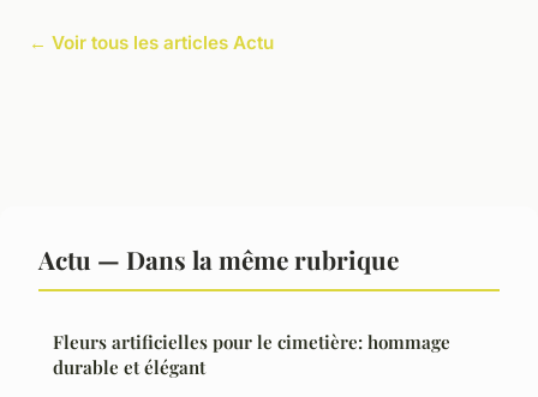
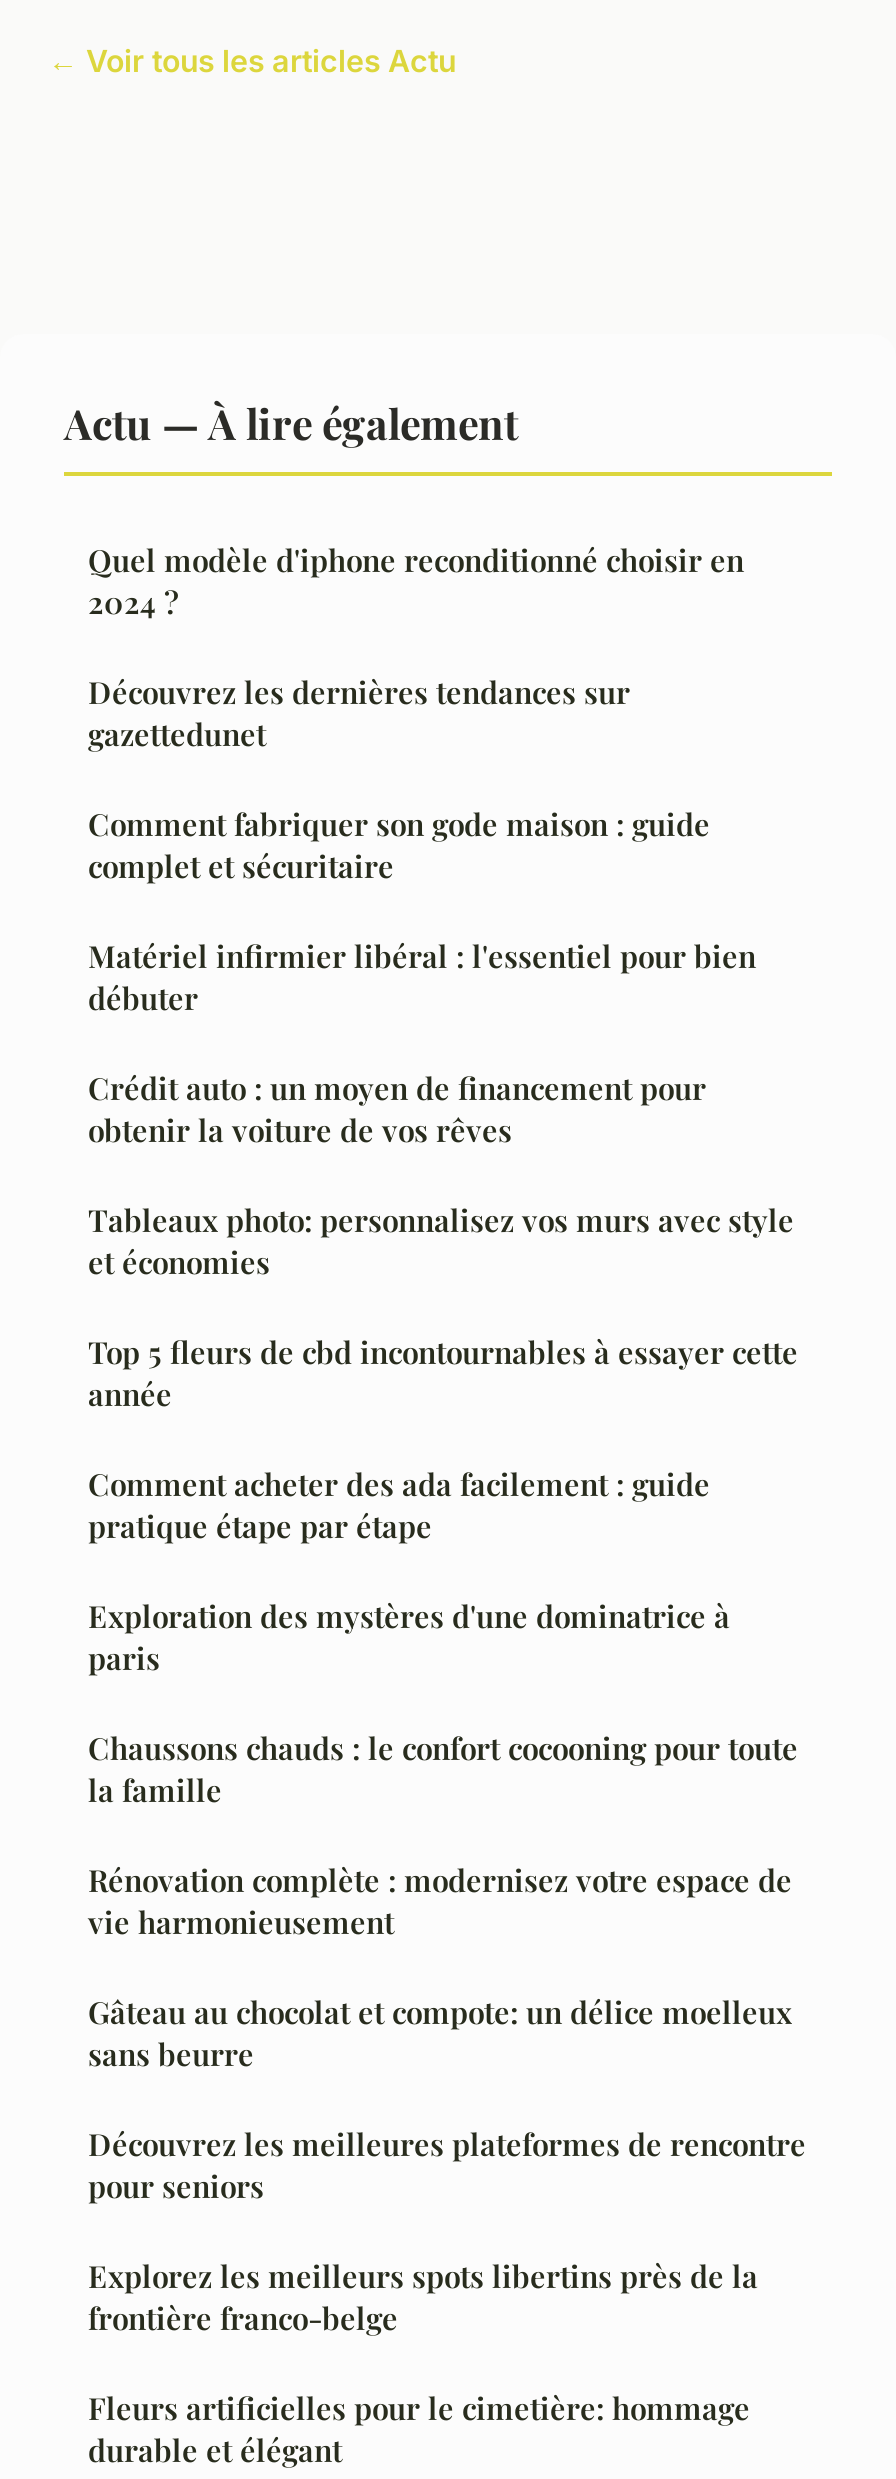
[38,243,399,276] Actu — Dans la même rubrique -> [64,395,806,2339] Actu — À lire également | Quel modèle d'iphone reconditionné choisir en | 2024 ? | Découvrez les dernières tendances sur | gazettedunet | Comment fabriquer son gode maison : guide | complet et sécuritaire | Matériel infirmier libéral : l'essentiel pour bien | débuter | Crédit auto : un moyen de financement pour | obtenir la voiture de vos rêves | Tableaux photo: personnalisez vos murs avec style | et économies | Top 5 fleurs de cbd incontournables à essayer cette | année | Comment acheter des ada facilement : guide | pratique étape par étape | Exploration des mystères d'une dominatrice à | paris | Chaussons chauds : le confort cocooning pour toute | la famille | Rénovation complète : modernisez votre espace de | vie harmonieusement | Gâteau au chocolat et compote: un délice moelleux | sans beurre | Découvrez les meilleures plateformes de rencontre | pour seniors | Explorez les meilleurs spots libertins près de la | frontière franco-belge

